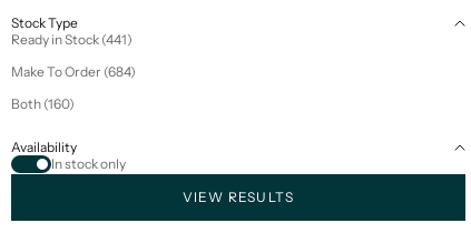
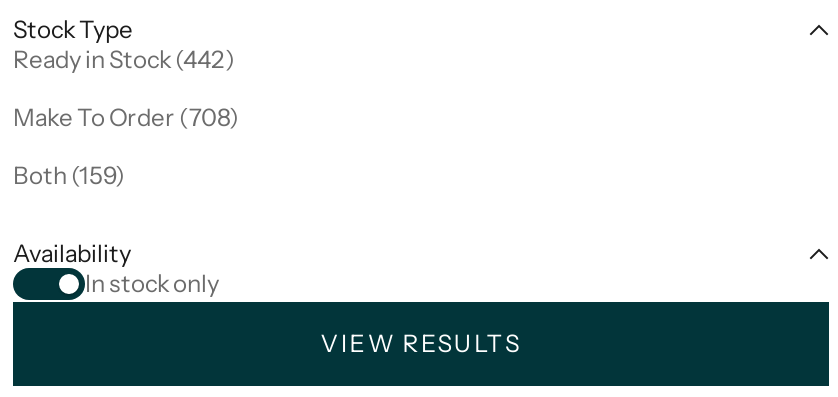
[11,31,133,48] Ready in Stock (441) -> [13,44,235,74] Ready in Stock (442)
[11,63,136,80] Make To Order (684) -> [13,102,239,132] Make To Order (708)
[11,95,75,112] Both (160) -> [13,160,125,190] Both (159)

